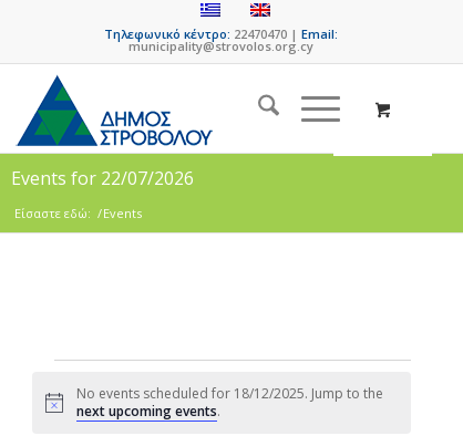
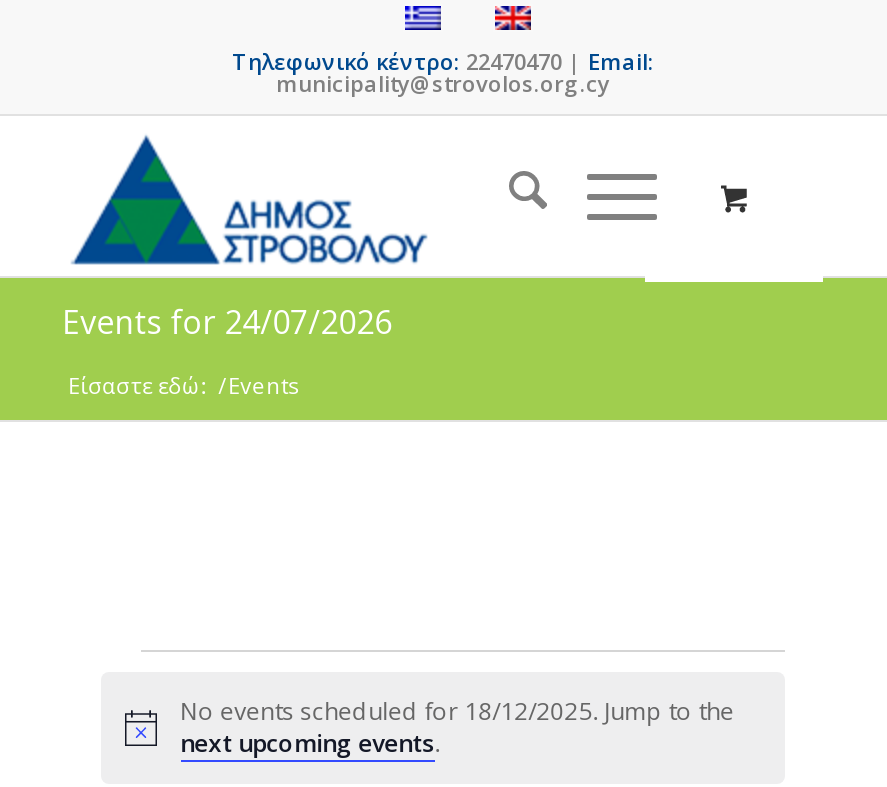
[11,166,193,190] Events for 22/07/2026 -> [62,300,392,344] Events for 24/07/2026

